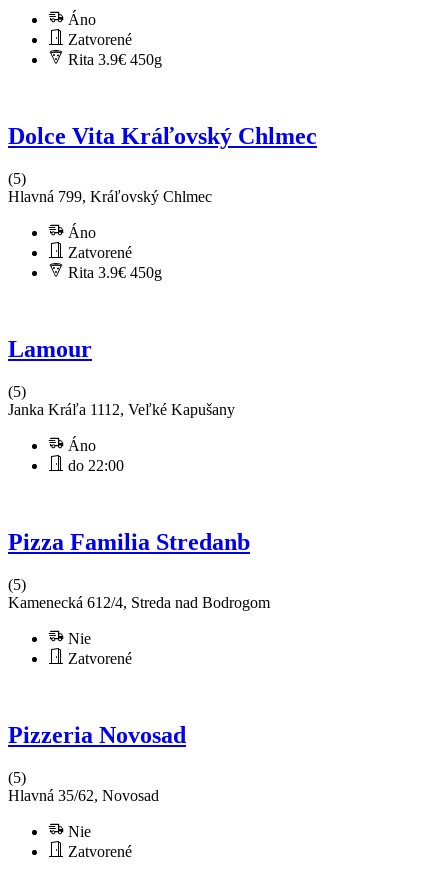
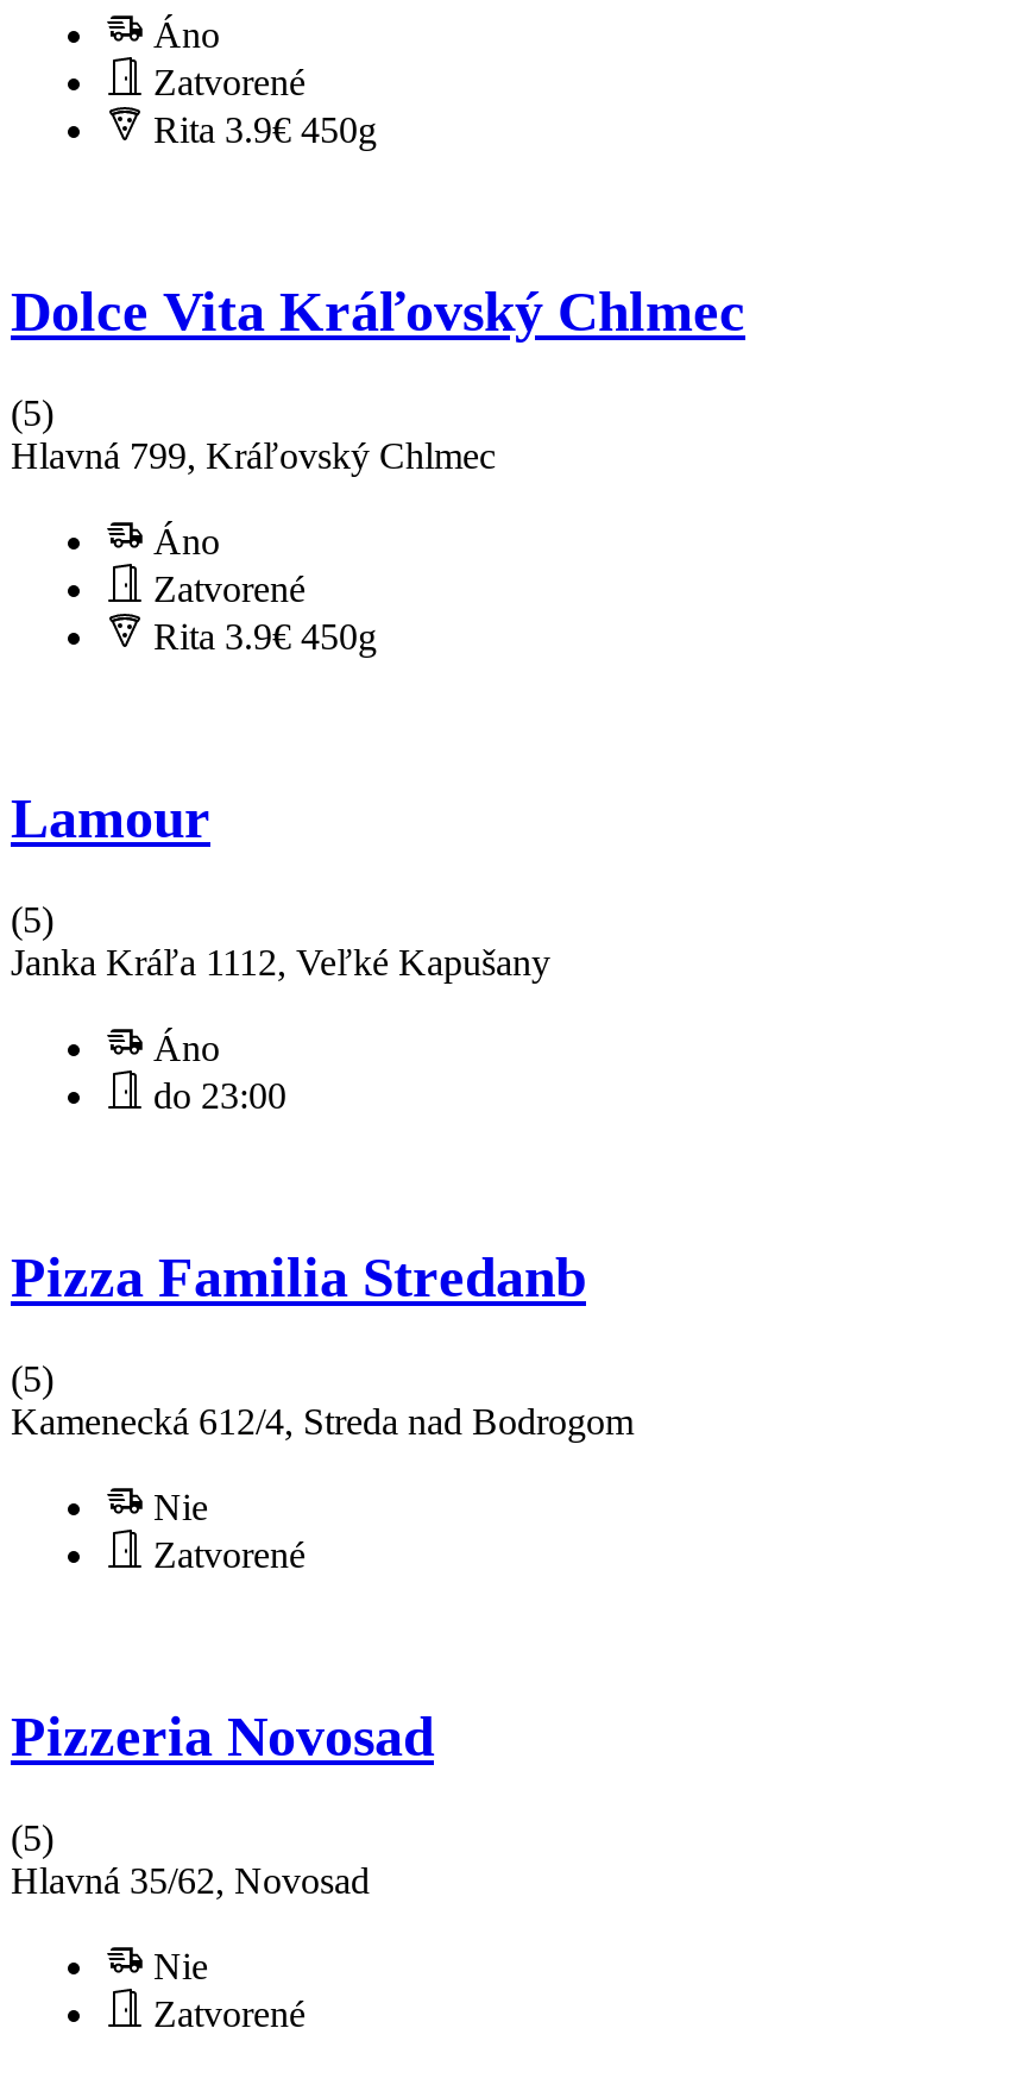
[64,457,124,474] do 22:00 -> [144,1075,286,1116] do 23:00

